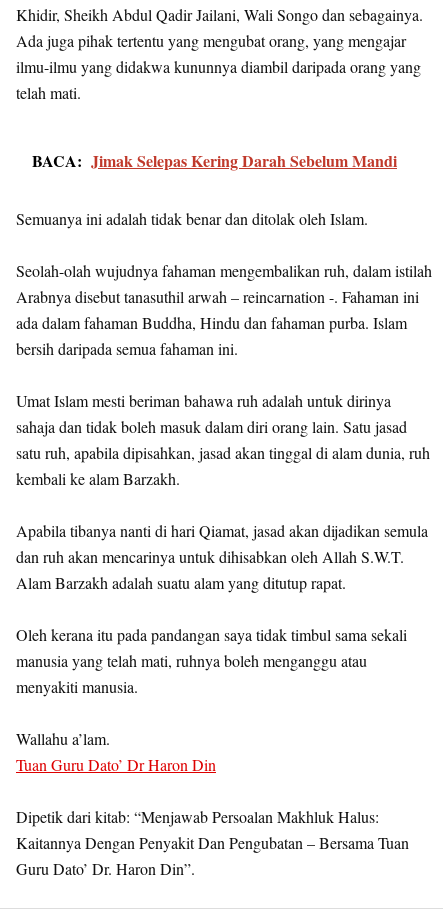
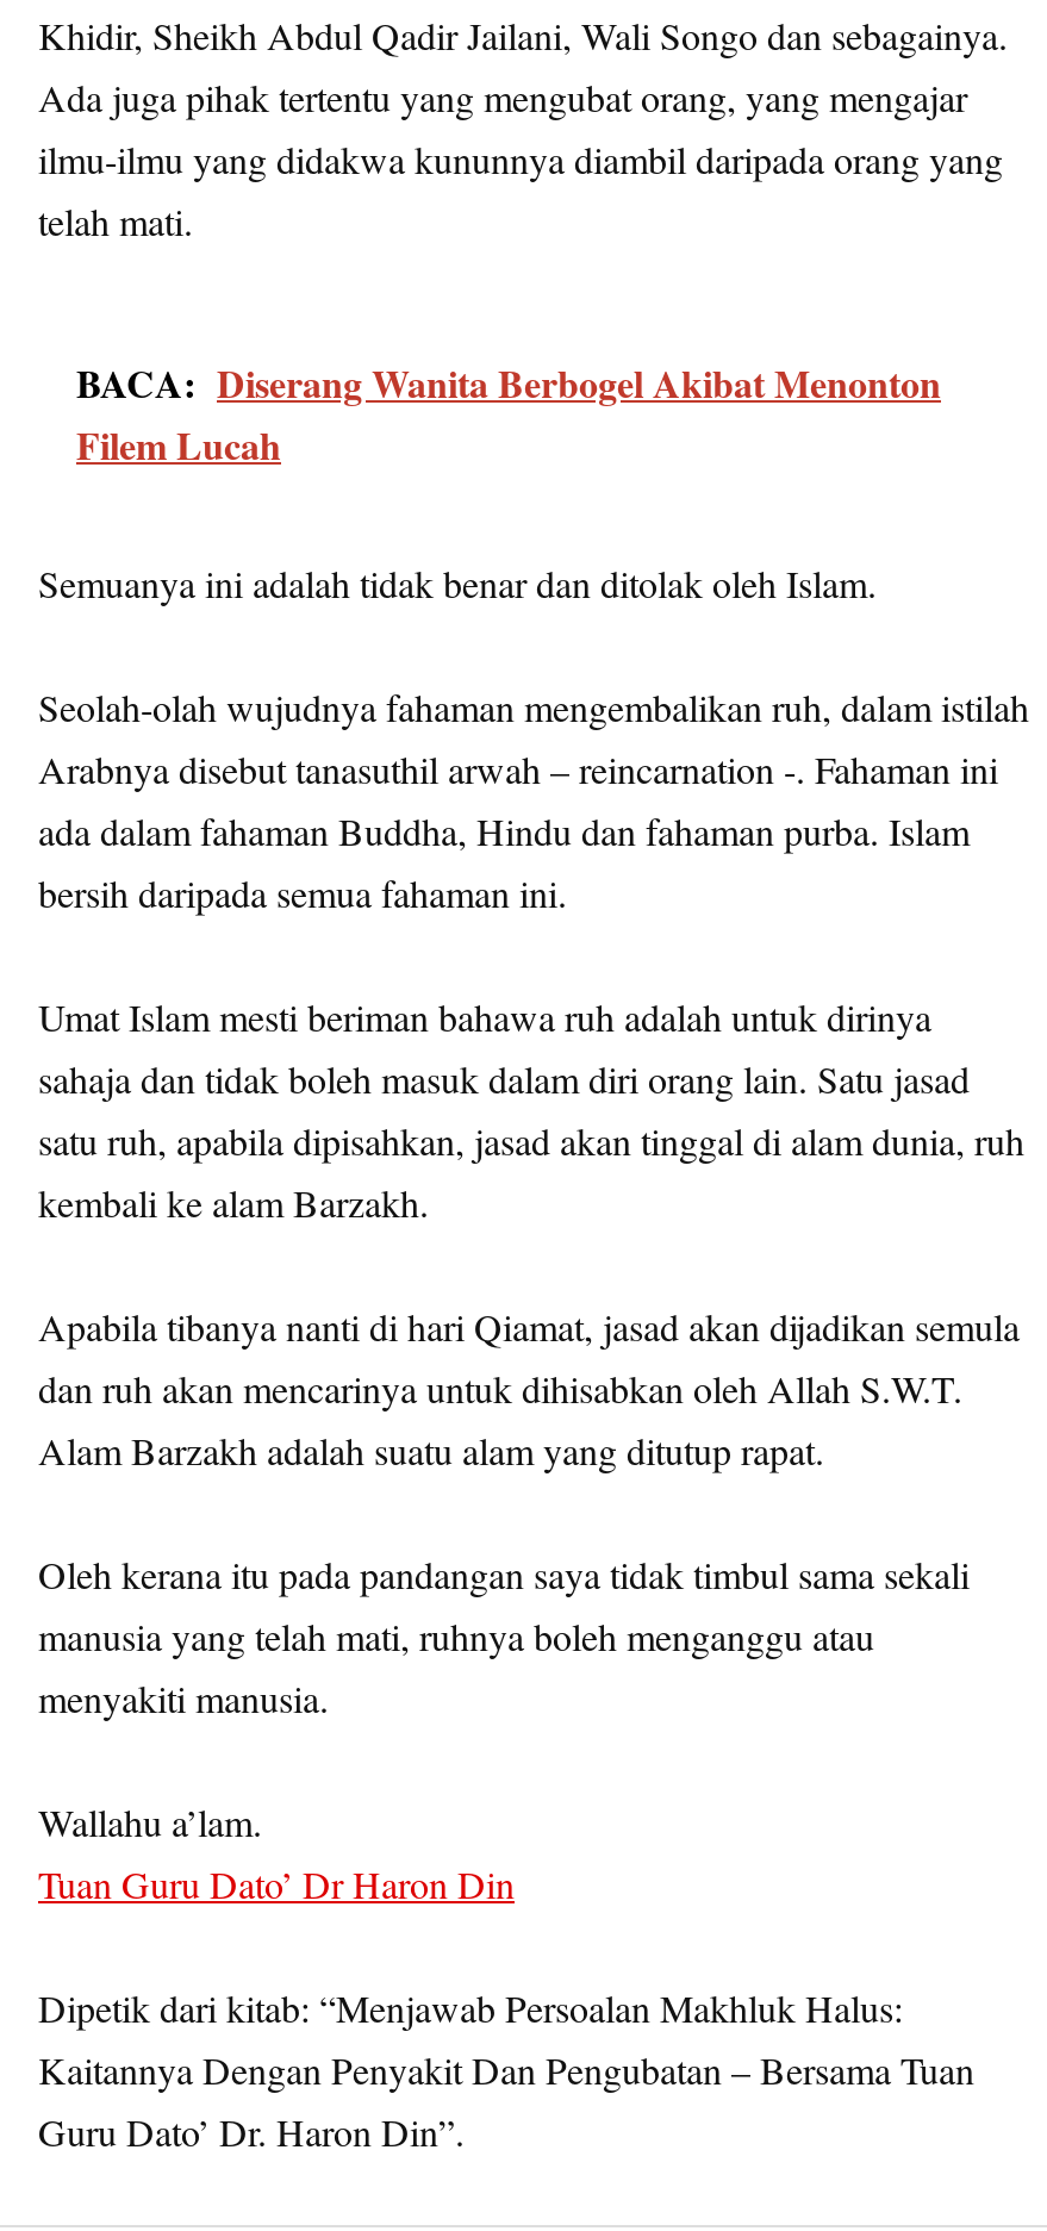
[32,149,397,172] BACA: Jimak Selepas Kering Darah Sebelum Mandi -> [76,355,941,472] BACA: Diserang Wanita Berbogel Akibat Menonton | Filem Lucah

